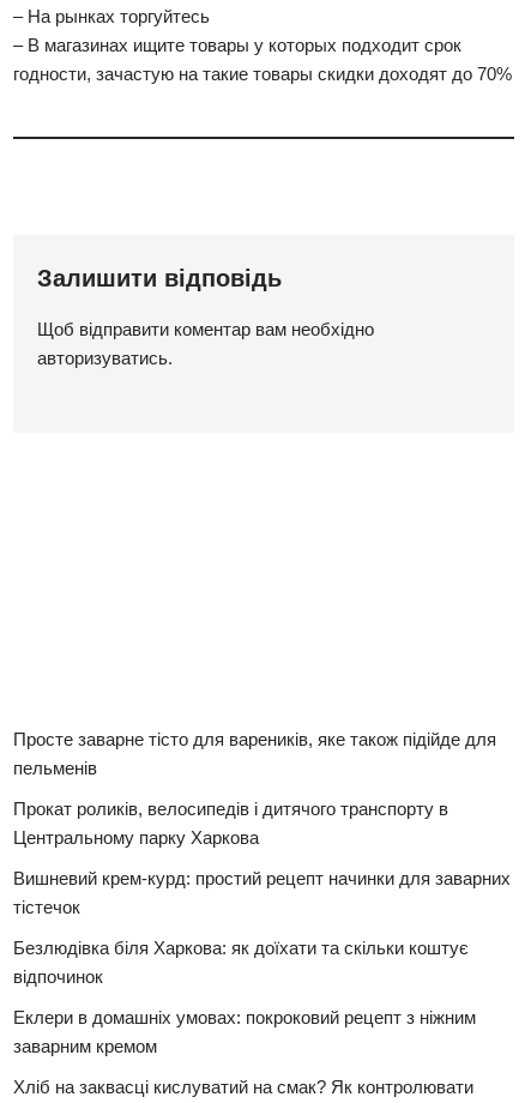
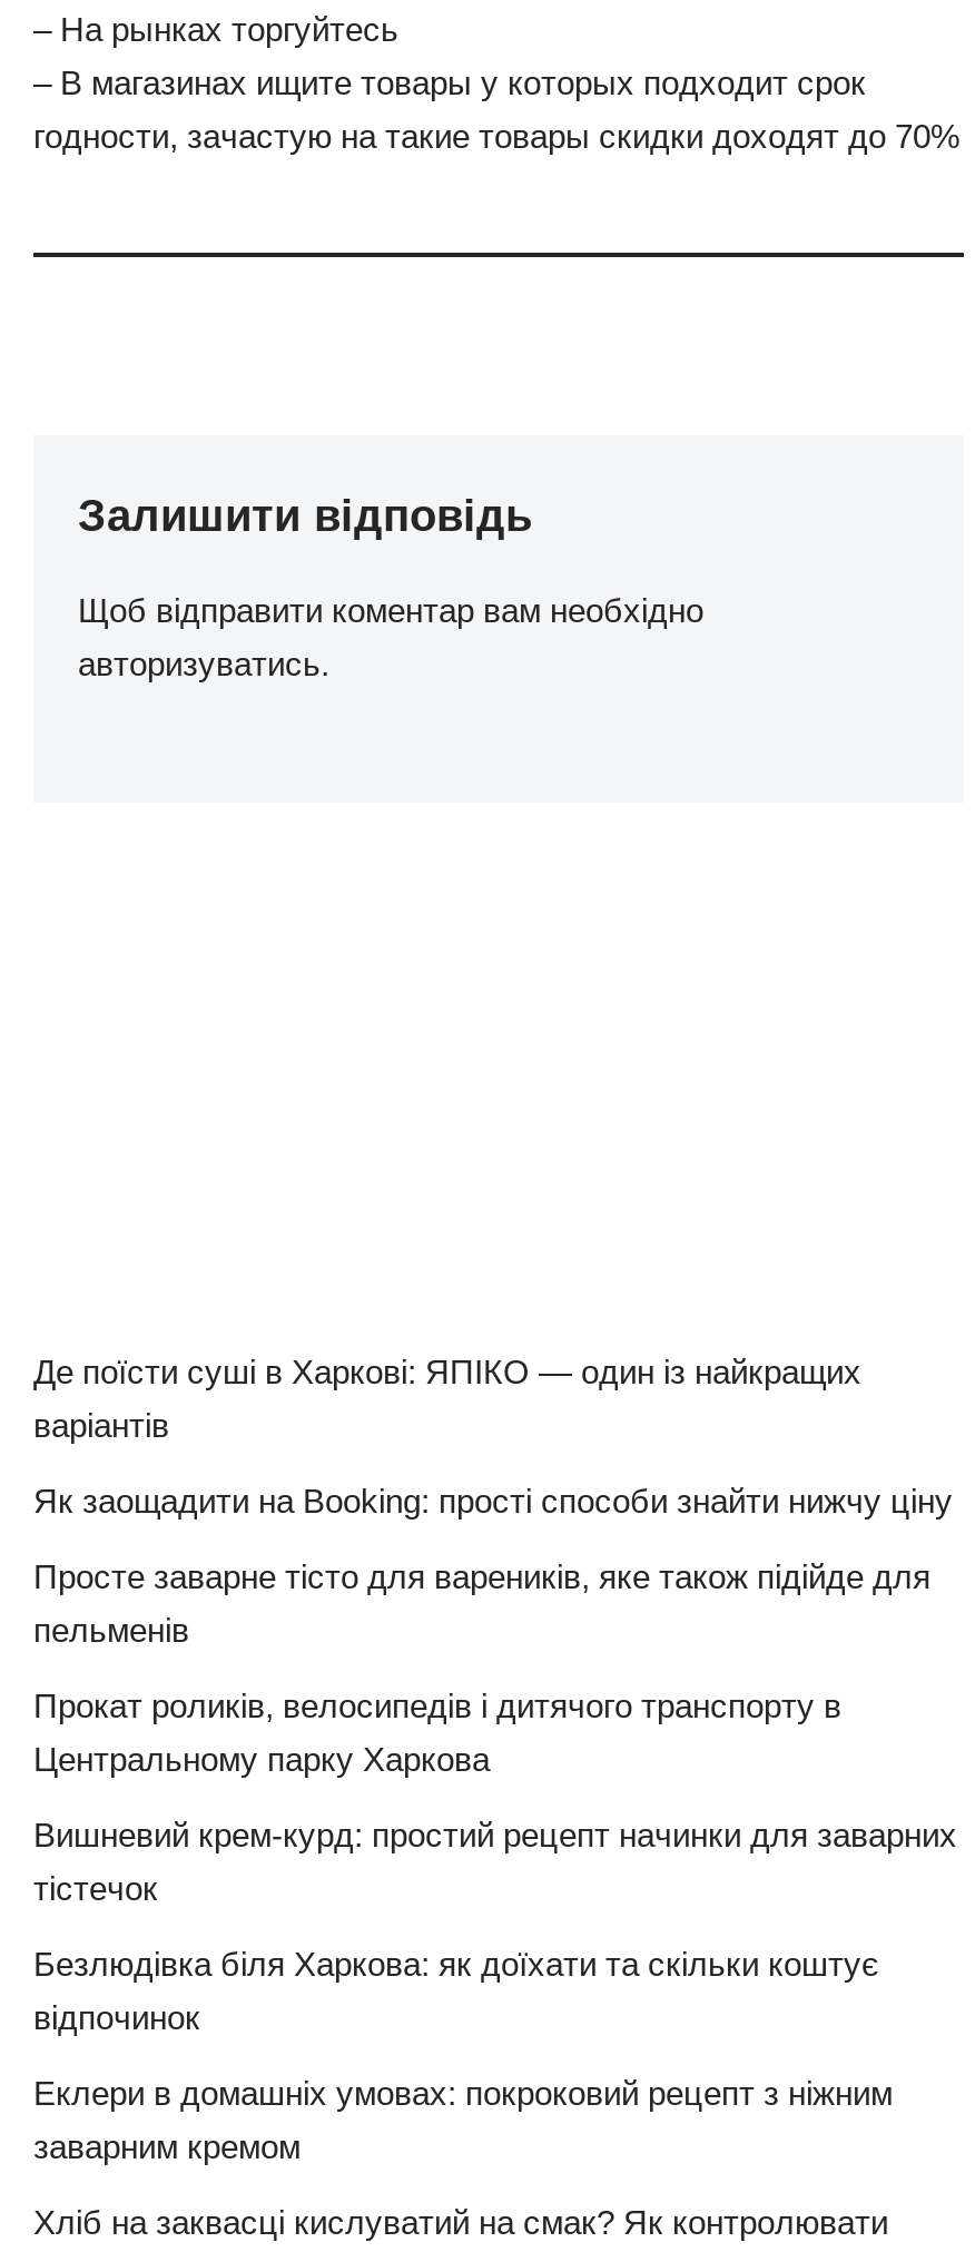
none -> [33,1353,953,1520] Де поїсти суші в Харкові: ЯПІКО — один із найкращих | варіантів | Як заощадити на Booking: прості способи знайти нижчу ціну

